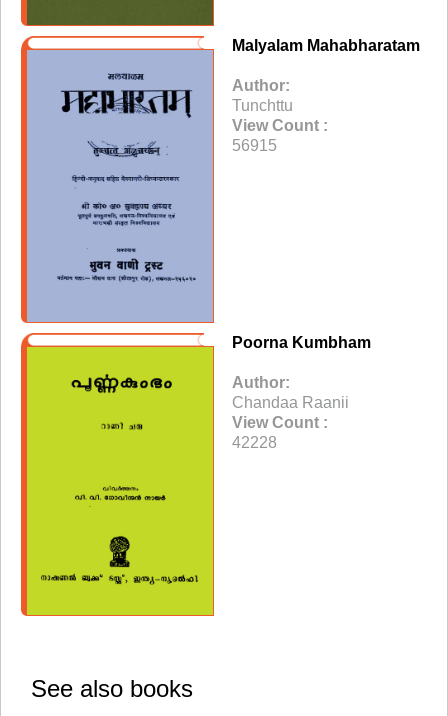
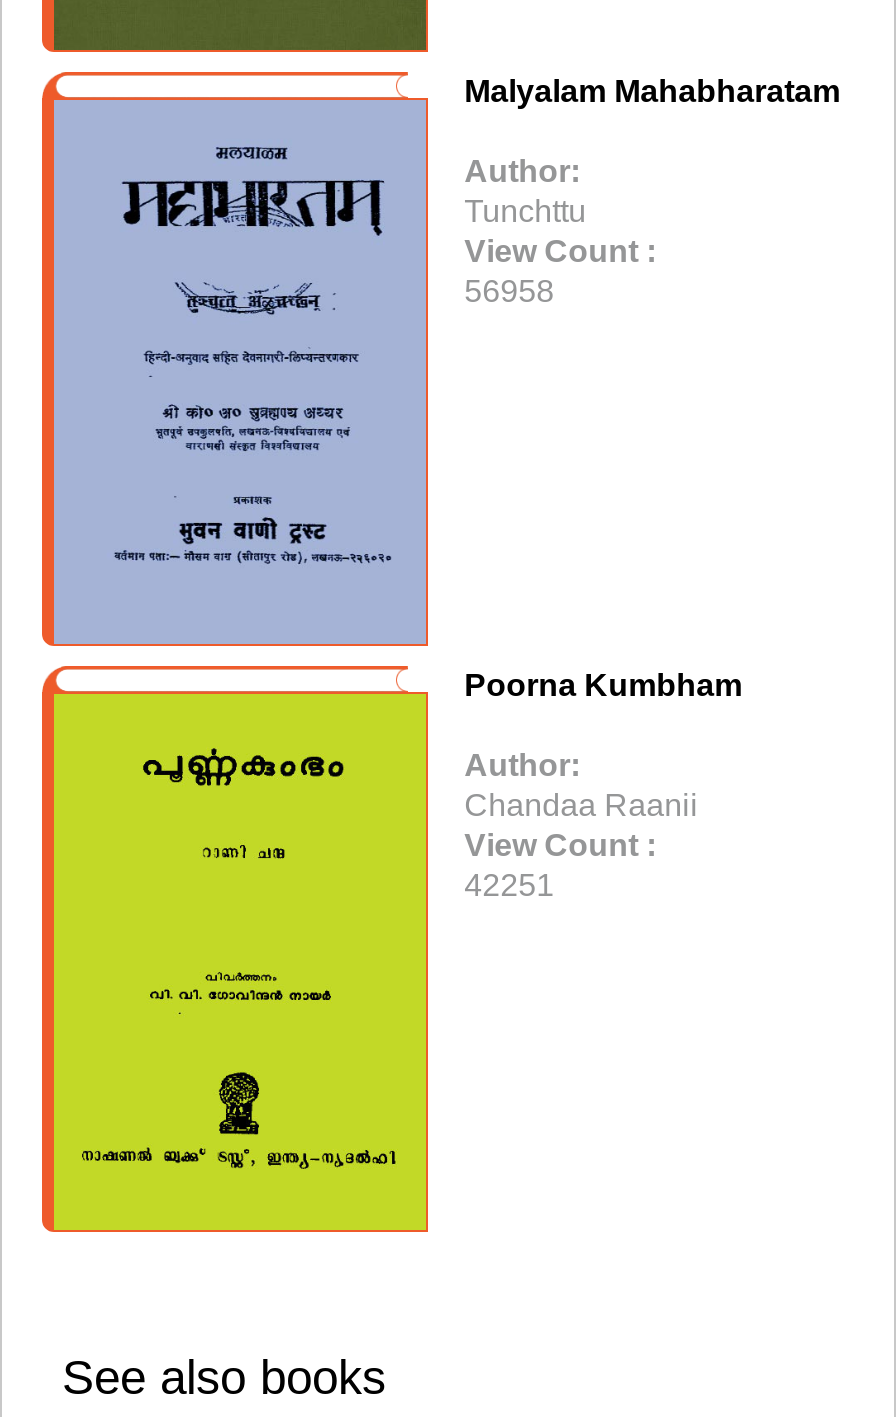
[232,137,277,154] 56915 -> [464,275,554,309] 56958
[232,434,277,451] 42228 -> [464,869,554,903] 42251

